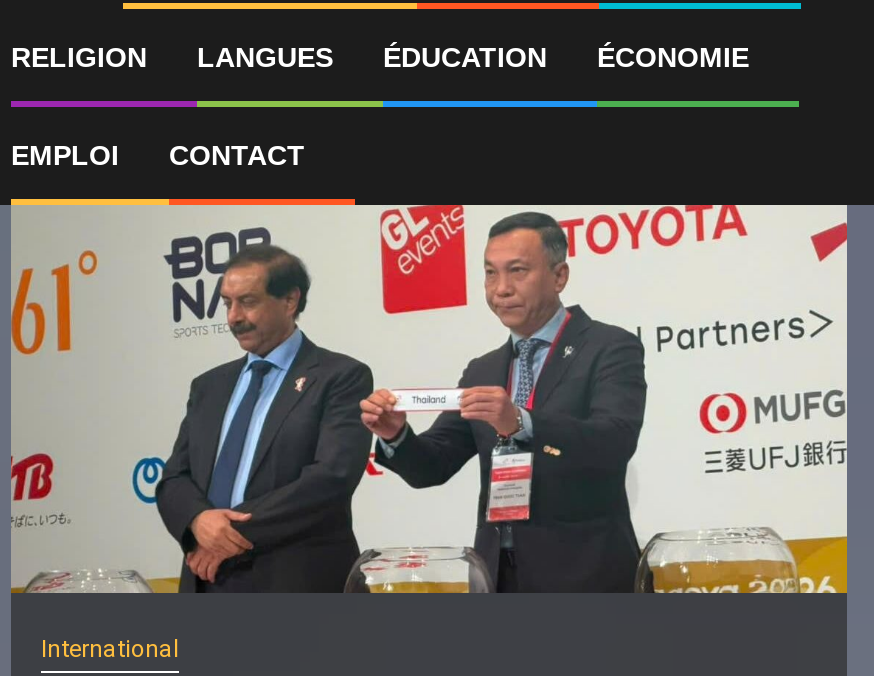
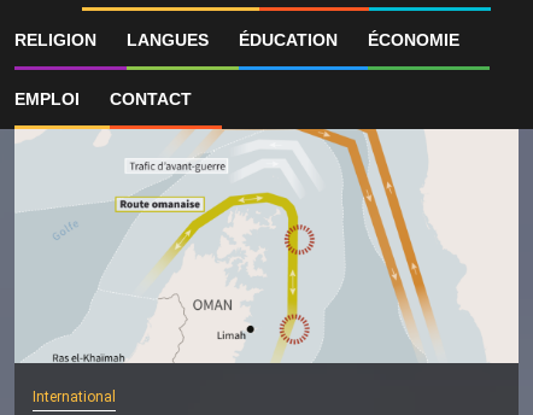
[9,203,849,595] [image] -> [13,128,520,364] [image]

